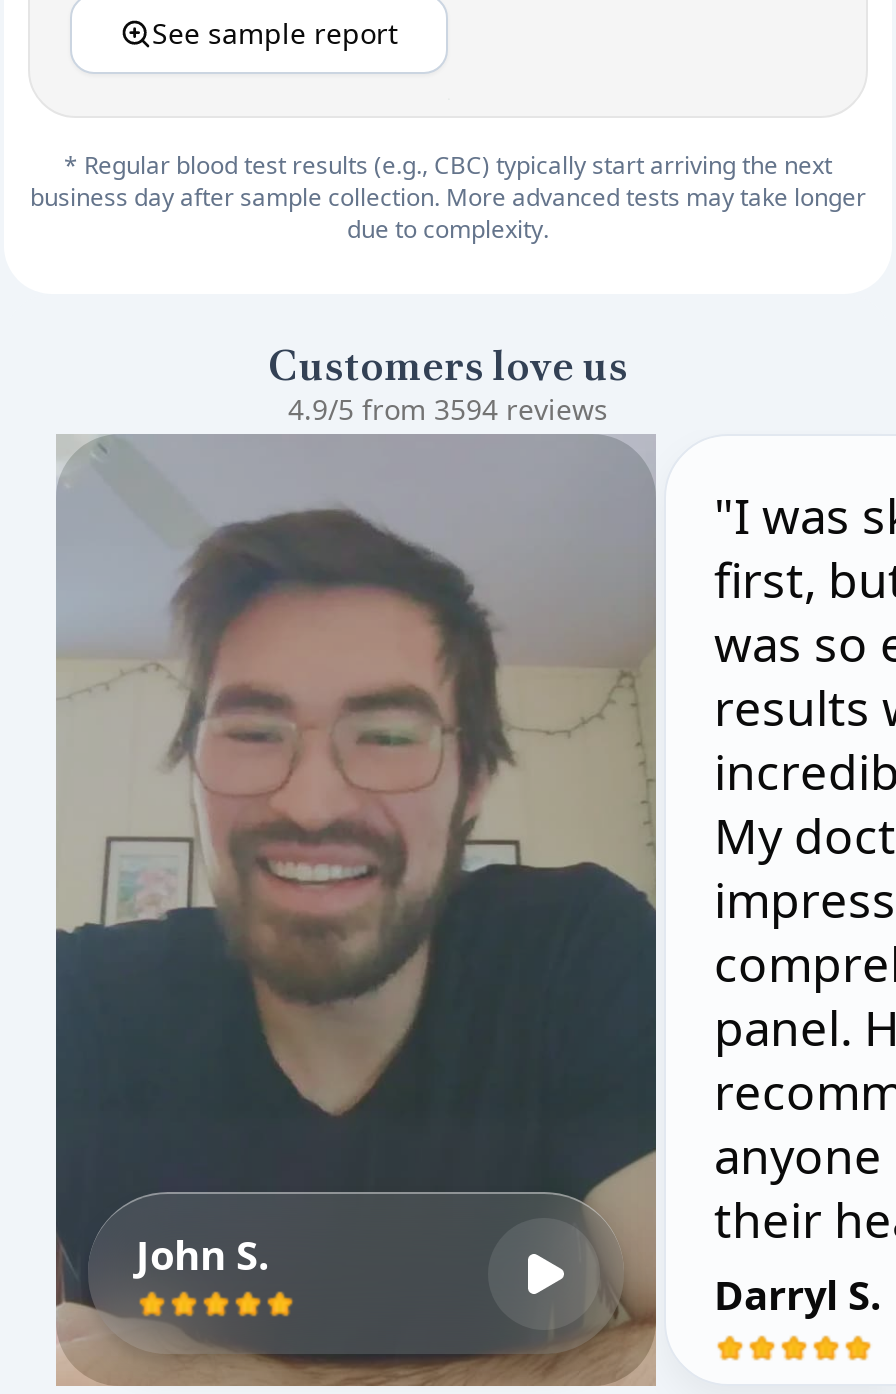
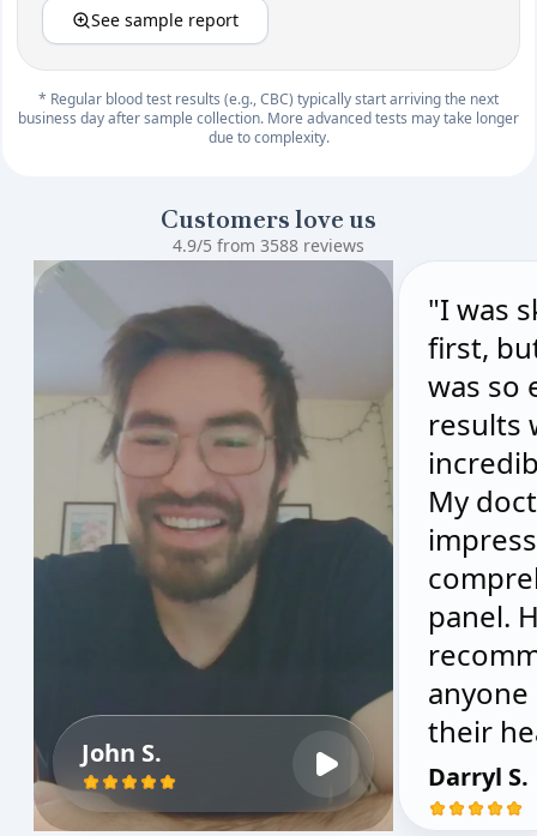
[288,390,608,428] 4.9/5 from 3594 reviews -> [173,234,364,257] 4.9/5 from 3588 reviews

